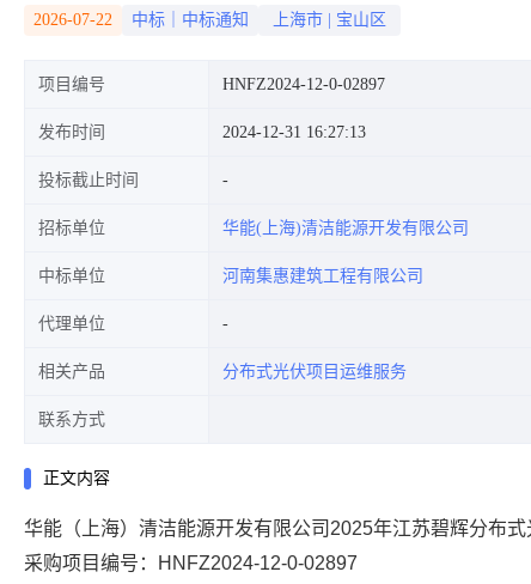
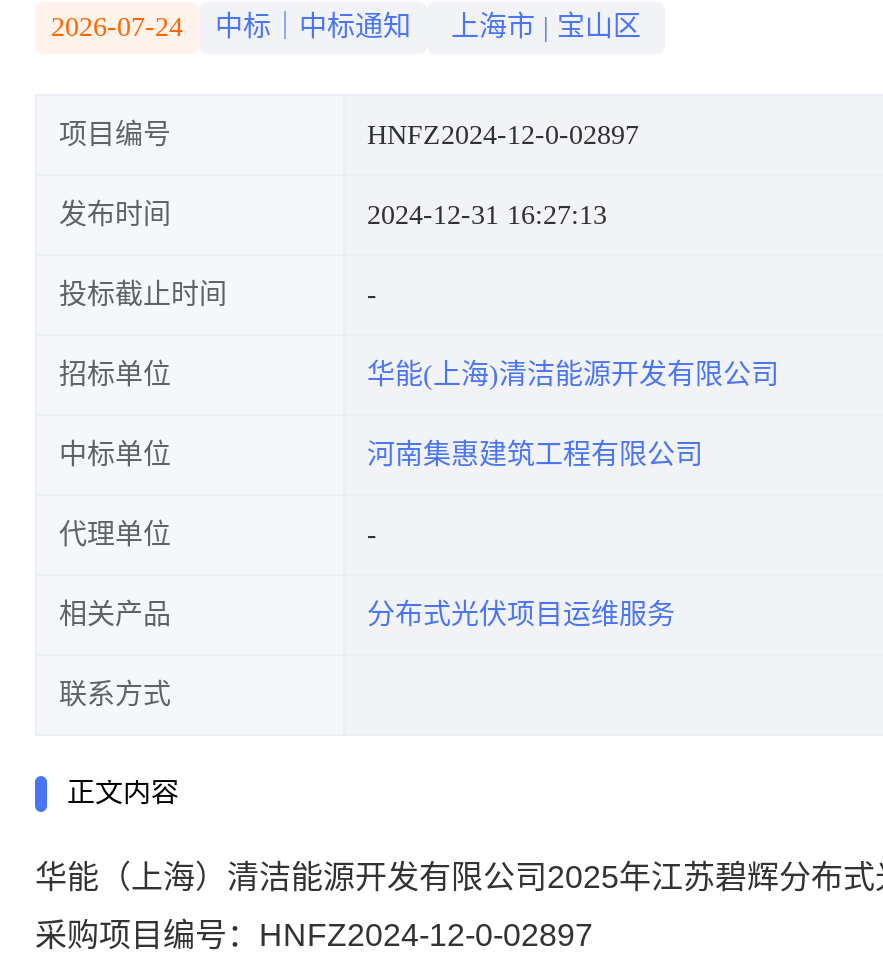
[33,11,112,29] 2026-07-22 -> [51,12,183,42] 2026-07-24

